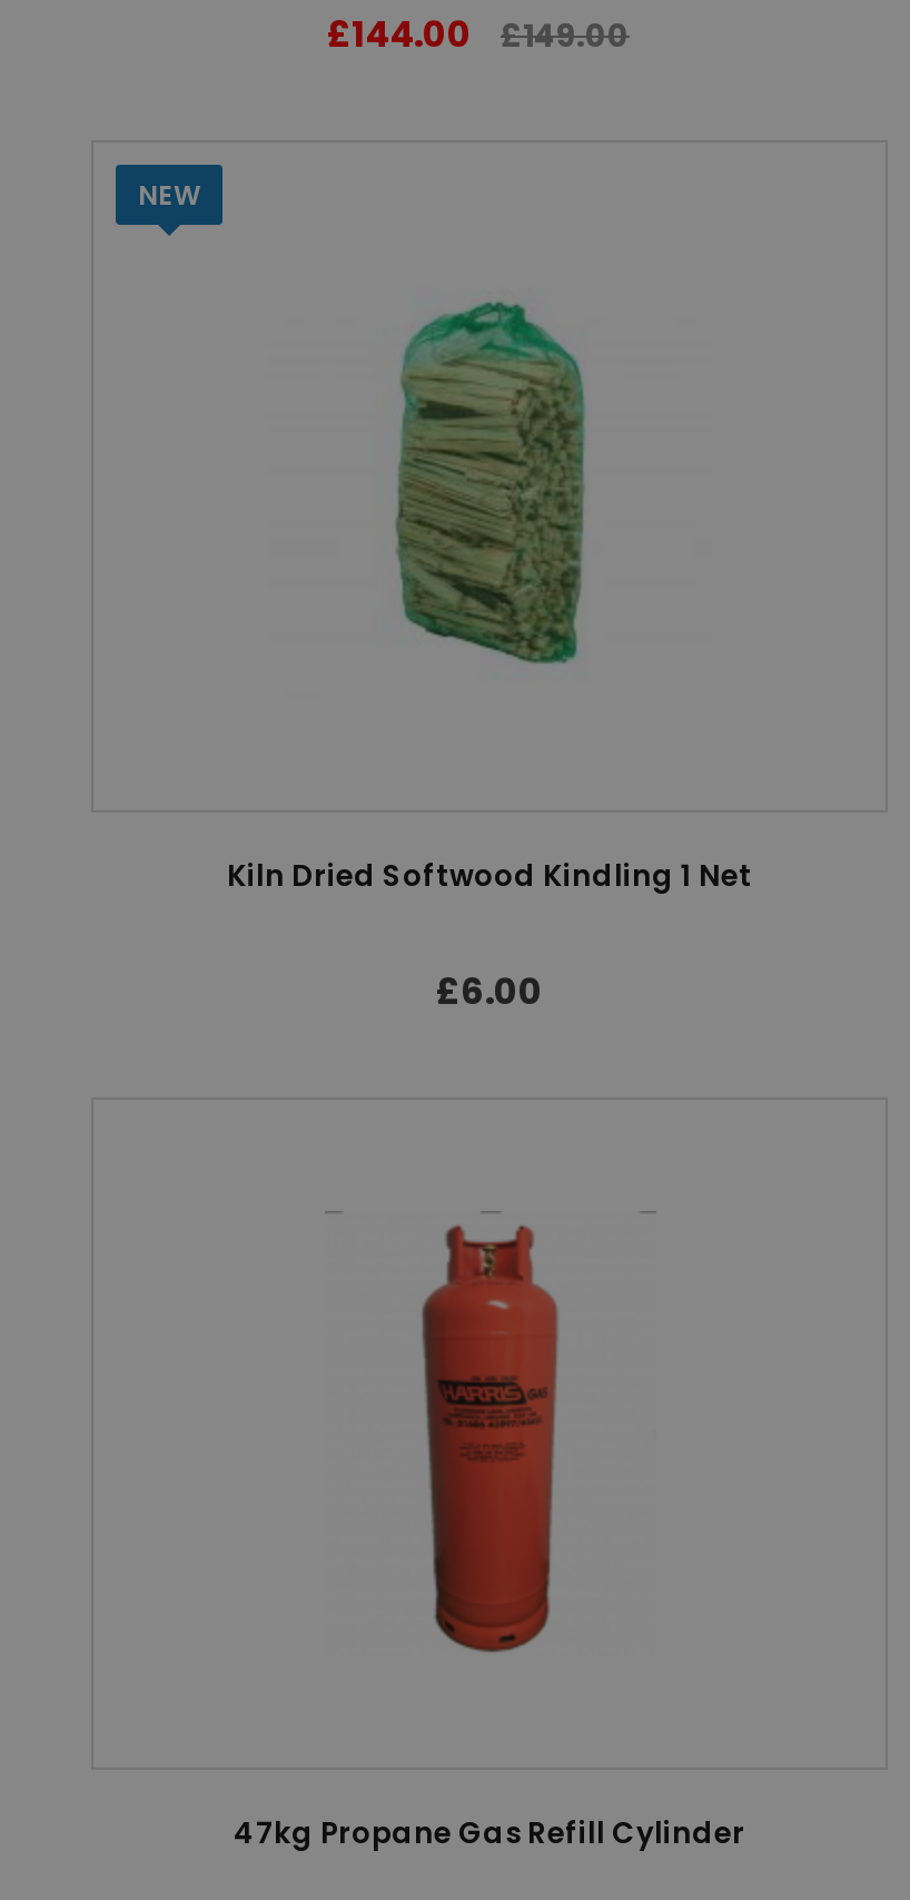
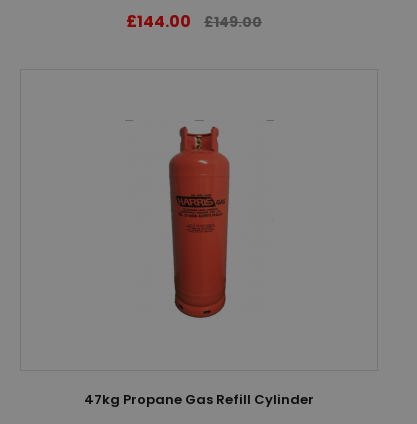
[138,177,200,215] NEW -> none
[394,298,587,666] [image] -> none
[227,856,752,1018] Kiln Dried Softwood Kindling 1 Net | £6.00 -> none

